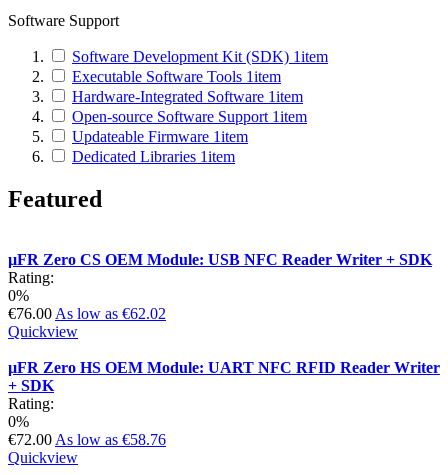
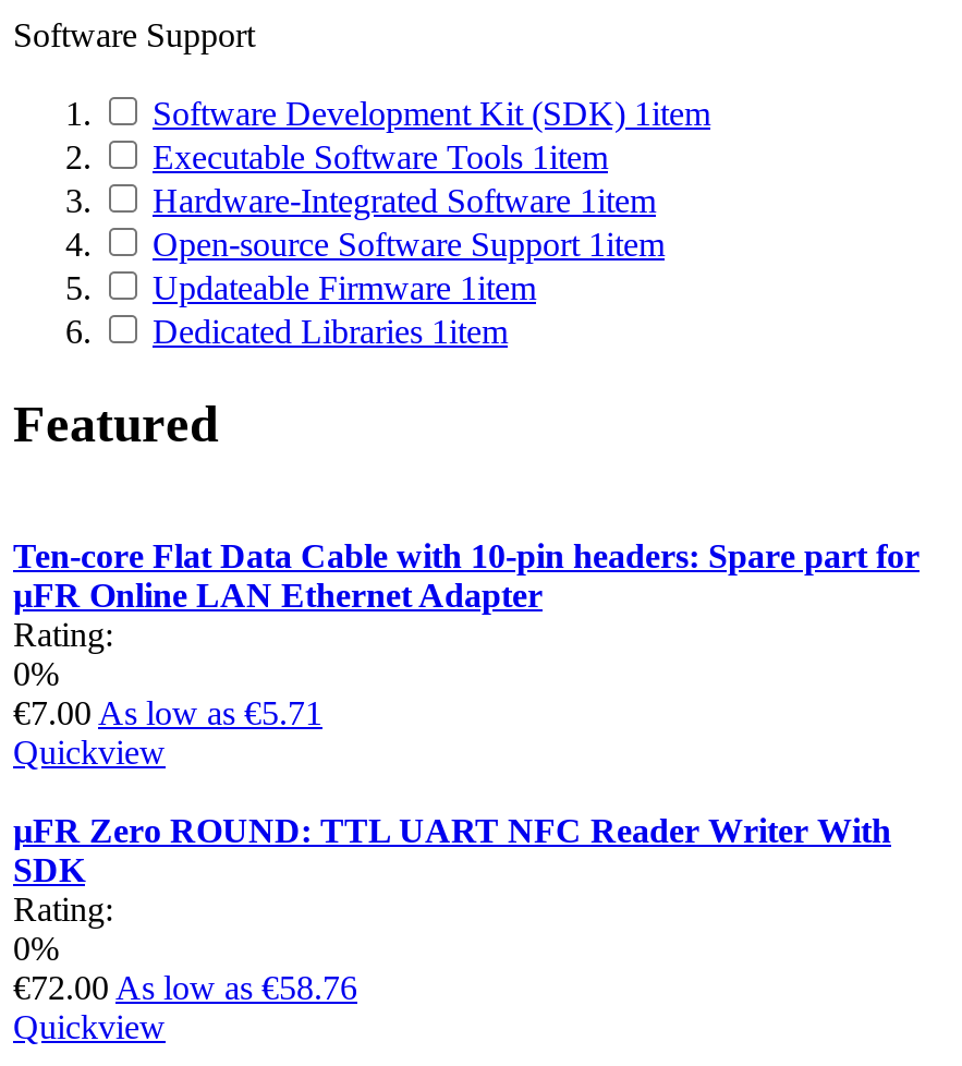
[8,251,432,268] µFR Zero CS OEM Module: USB NFC Reader Writer + SDK -> [13,537,920,613] Ten-core Flat Data Cable with 10-pin headers: Spare part for | µFR Online LAN Ethernet Adapter
[8,305,166,322] €76.00 As low as €62.02 -> [13,694,322,731] €7.00 As low as €5.71
[8,359,440,394] µFR Zero HS OEM Module: UART NFC RFID Reader Writer | + SDK -> [13,812,891,888] µFR Zero ROUND: TTL UART NFC Reader Writer With | SDK

